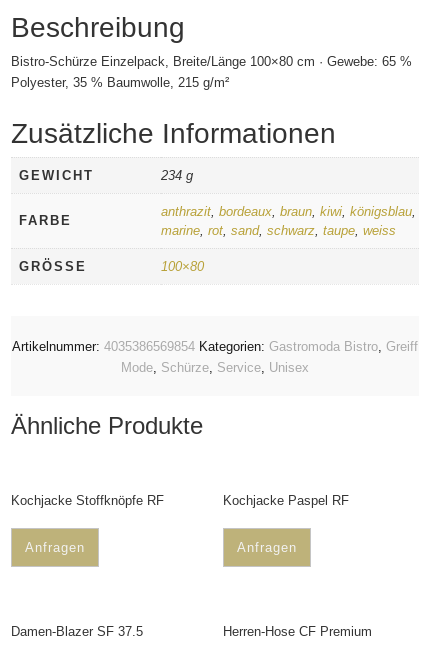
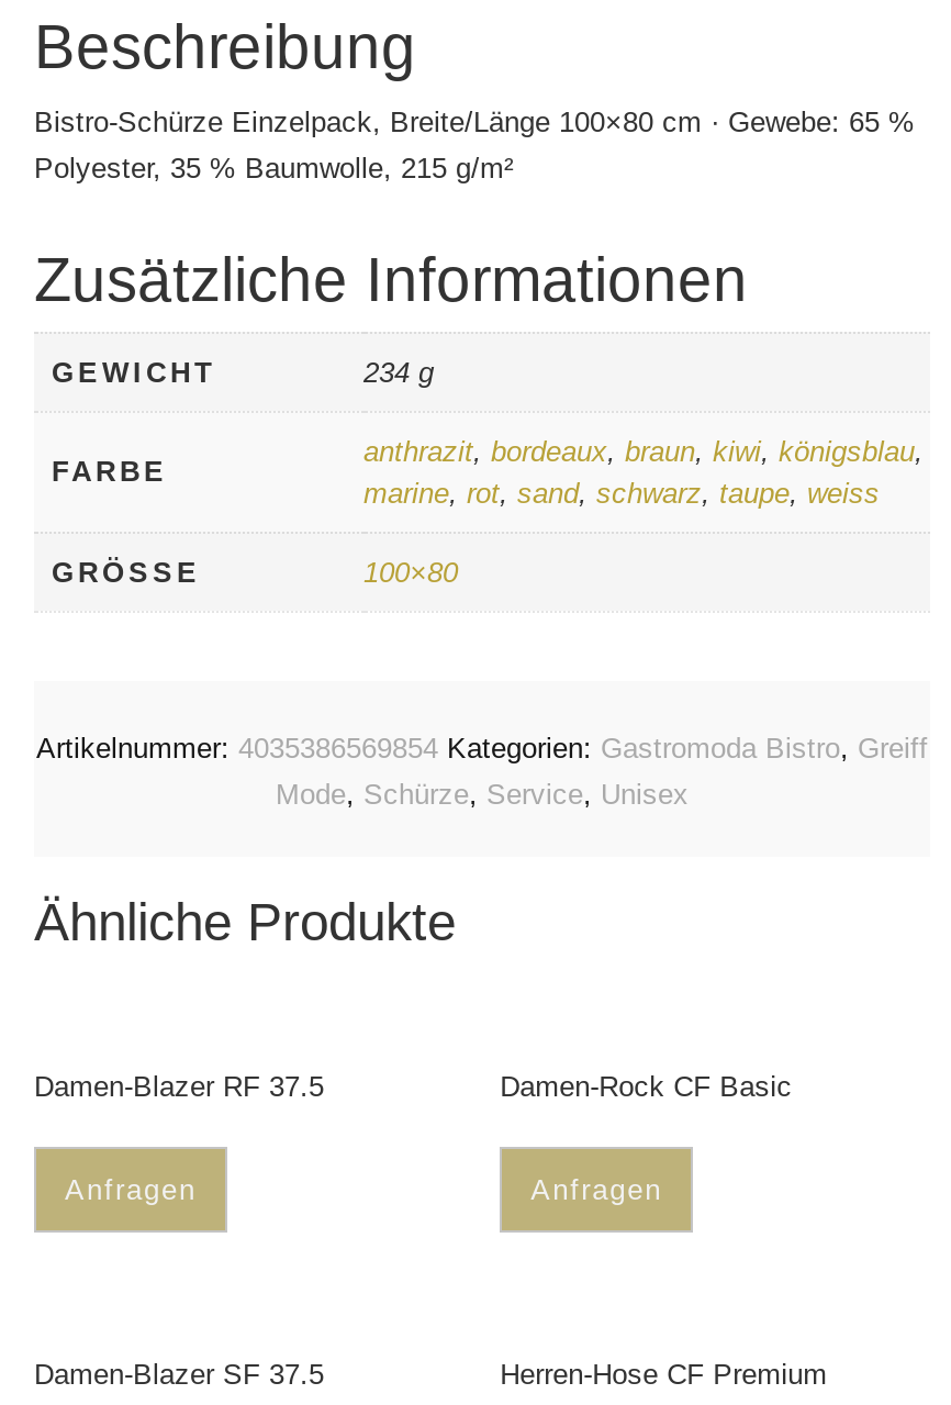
[11,493,164,508] Kochjacke Stoffknöpfe RF -> [34,1070,324,1103] Damen-Blazer RF 37.5
[223,493,349,508] Kochjacke Paspel RF -> [500,1070,792,1103] Damen-Rock CF Basic

